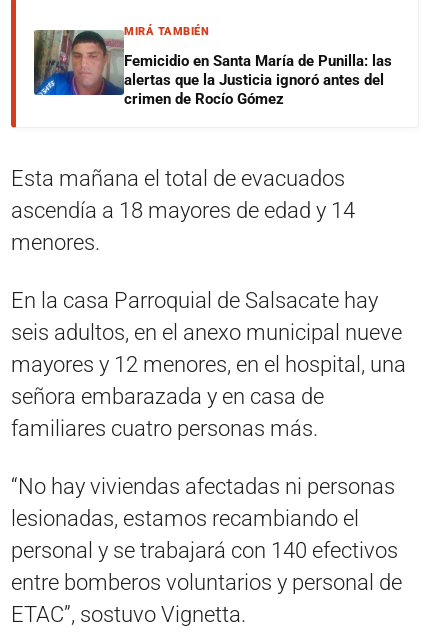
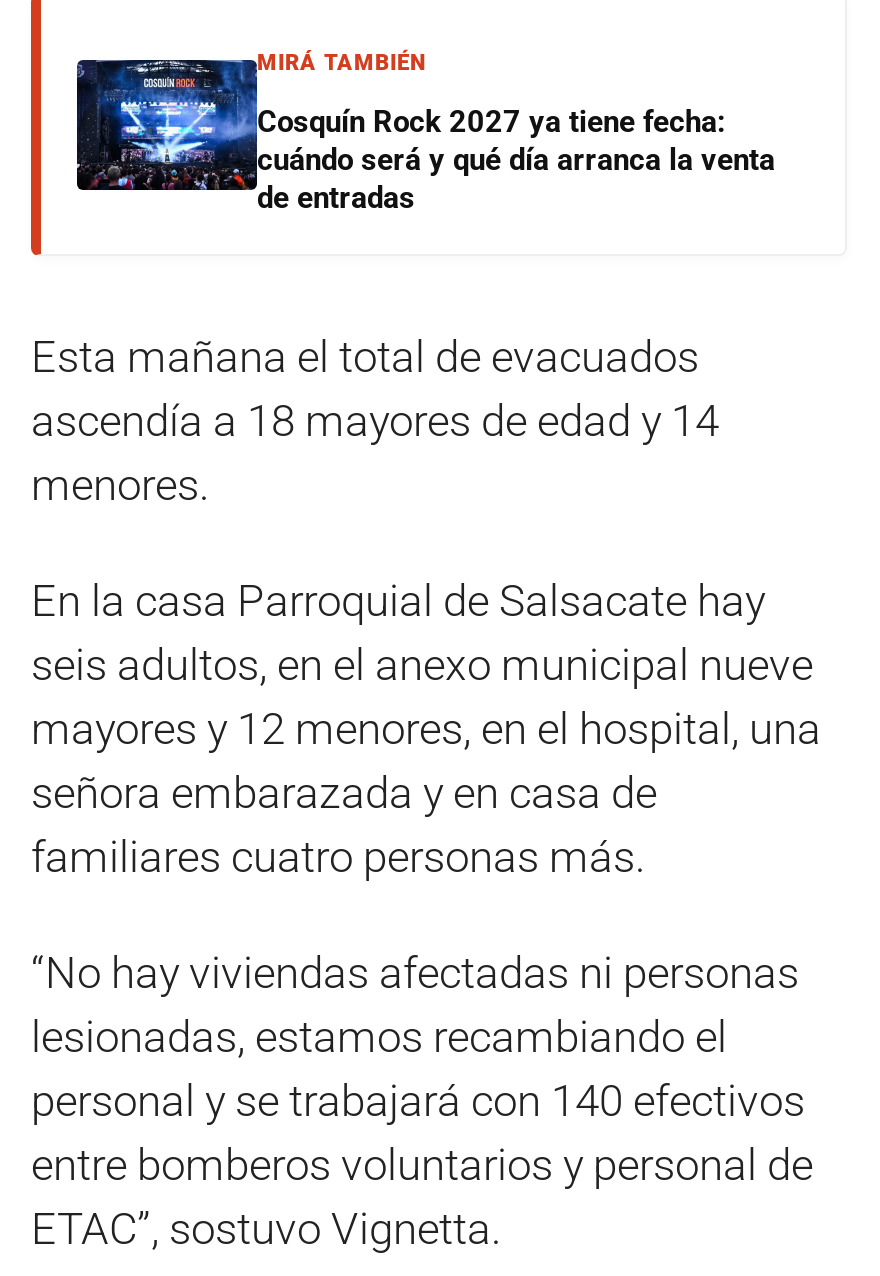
[33,29,392,108] [image] | Femicidio en Santa María de Punilla: las | alertas que la Justicia ignoró antes del | crimen de Rocío Gómez -> [75,58,775,216] [image] | Cosquín Rock 2027 ya tiene fecha: | cuándo será y qué día arranca la venta | de entradas

